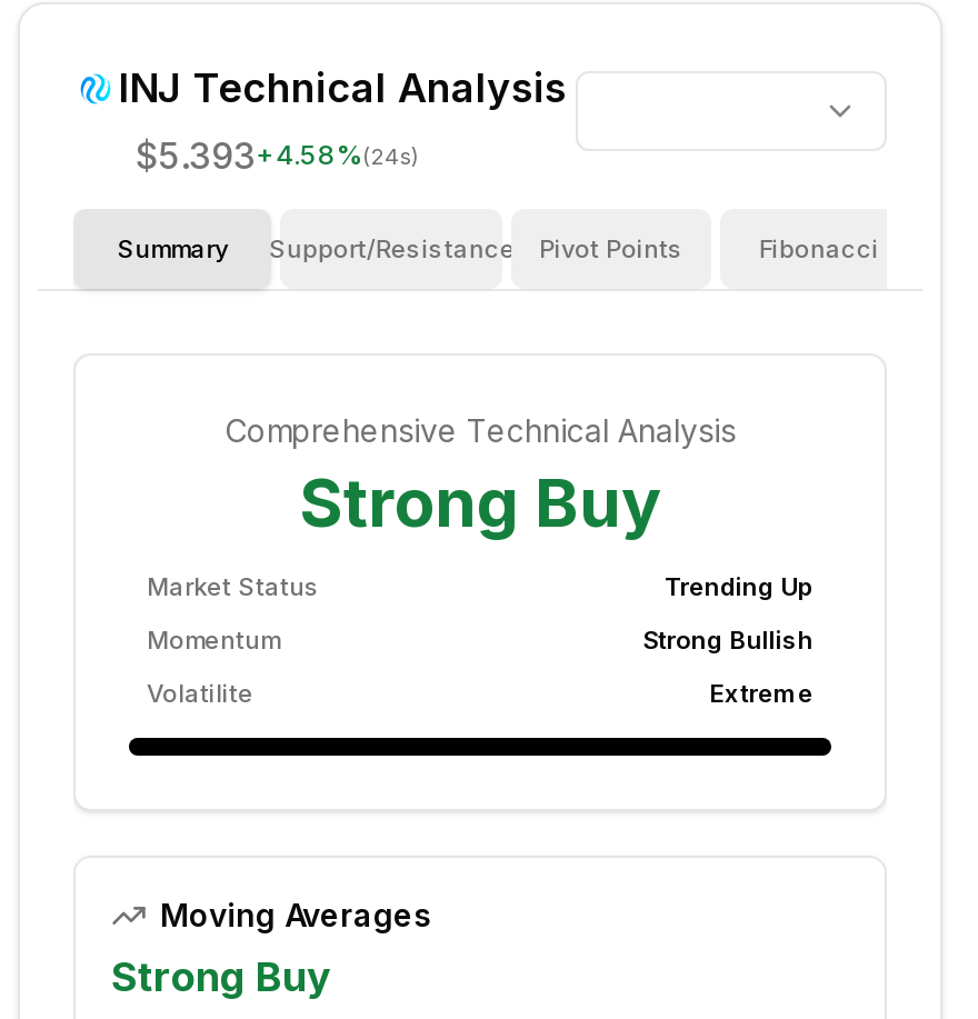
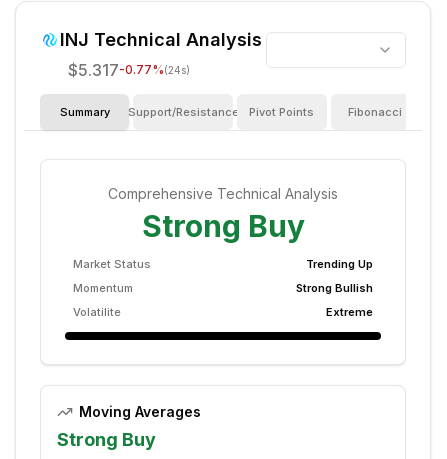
[136,133,420,178] $5.393+4.58%(24s) -> [68,60,190,80] $5.317-0.77%(24s)

